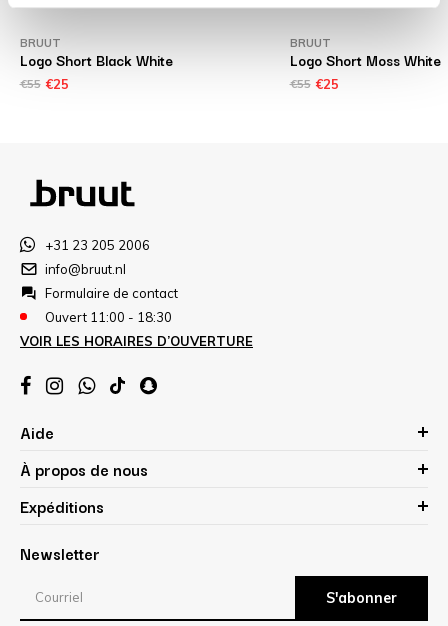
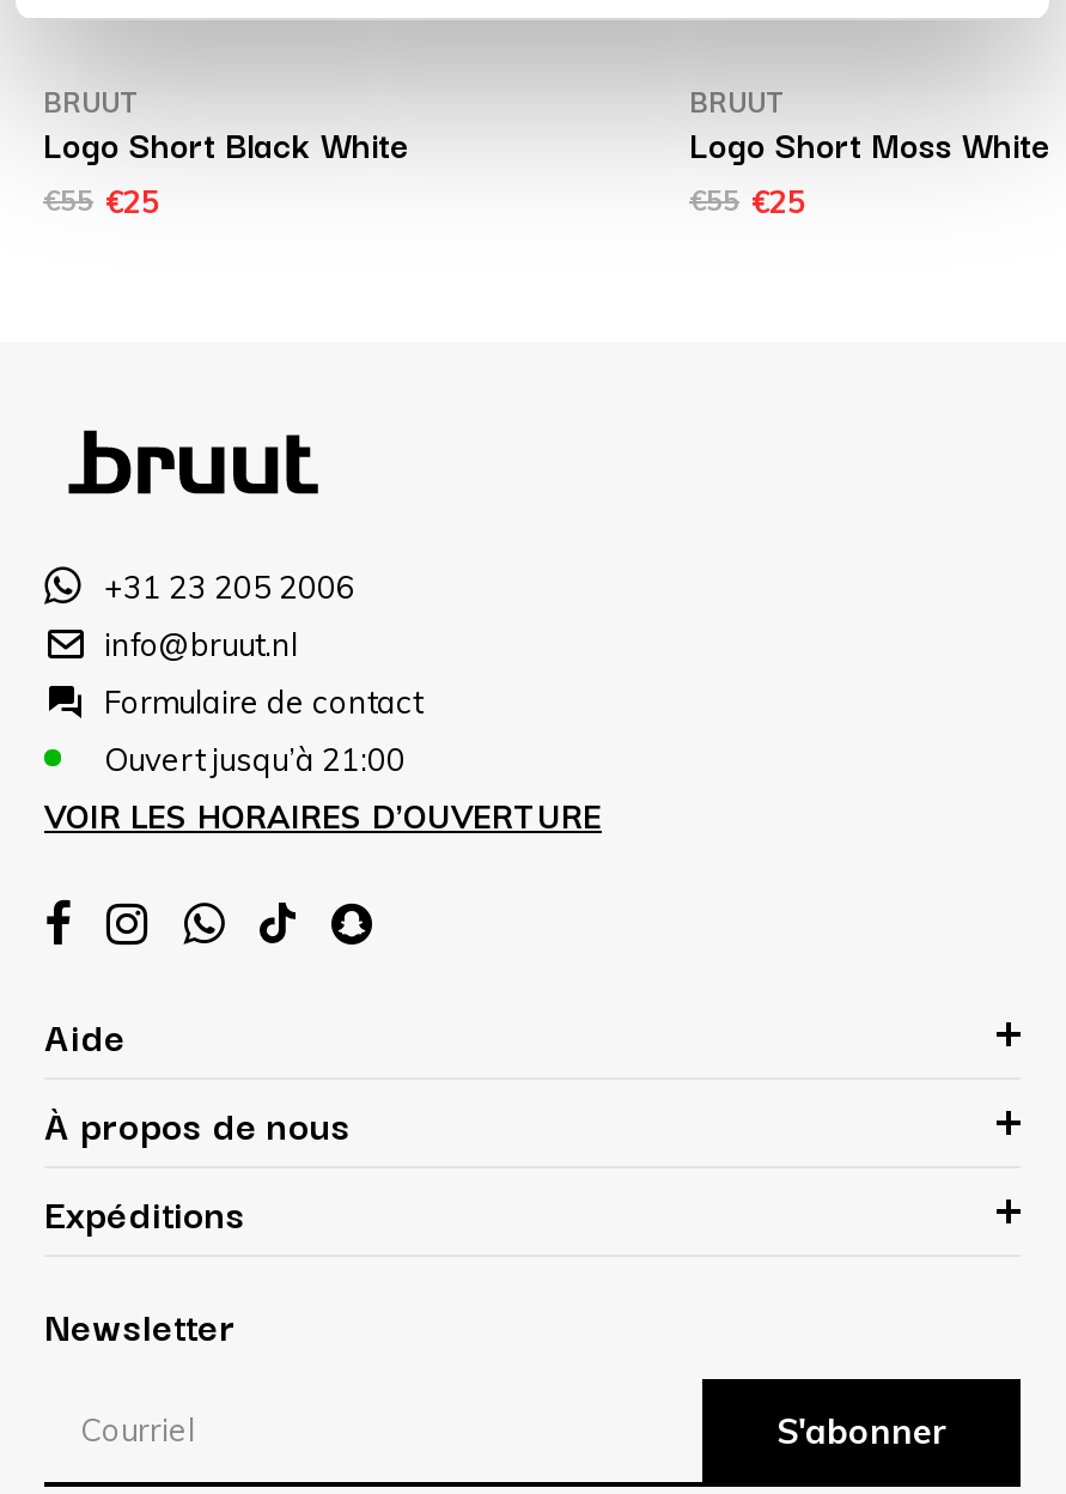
[45,309,172,325] Ouvert 11:00 - 18:30 -> [104,739,406,777] Ouvert jusqu’à 21:00

